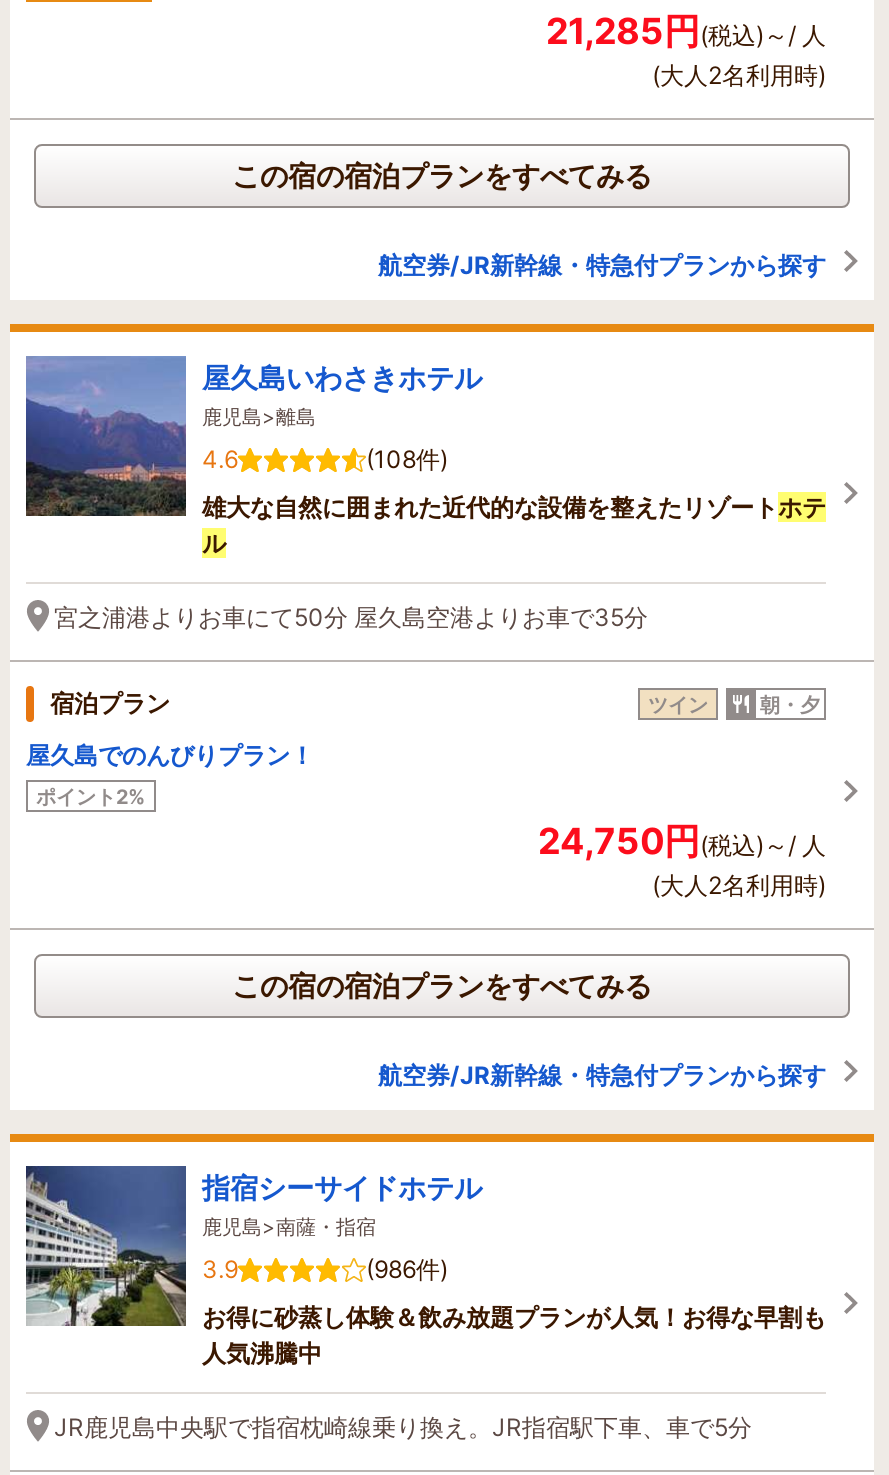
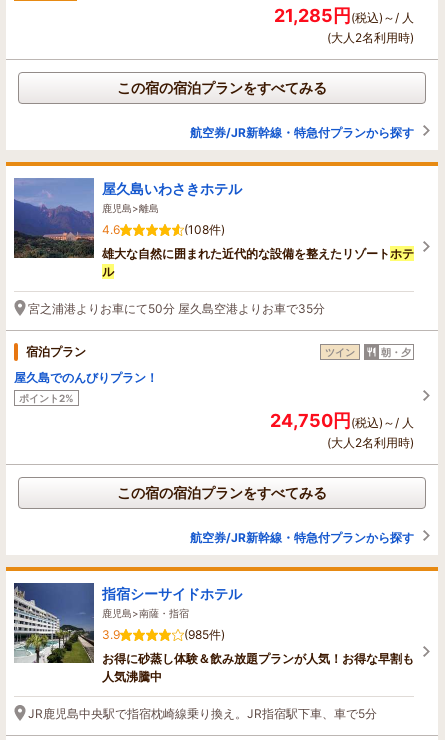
[366,1253,448,1283] (986件) -> [184,627,225,642] (985件)

